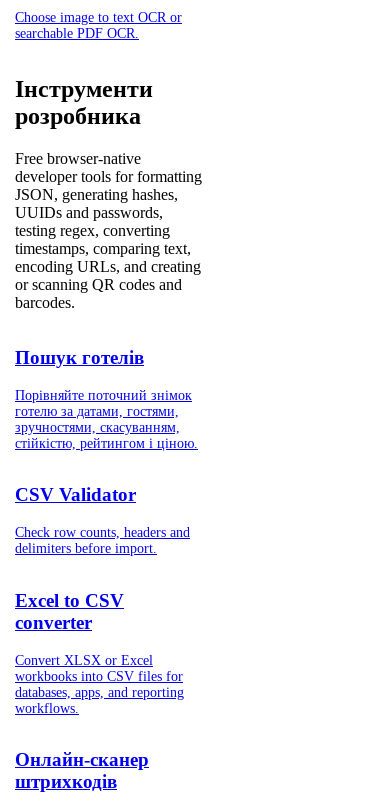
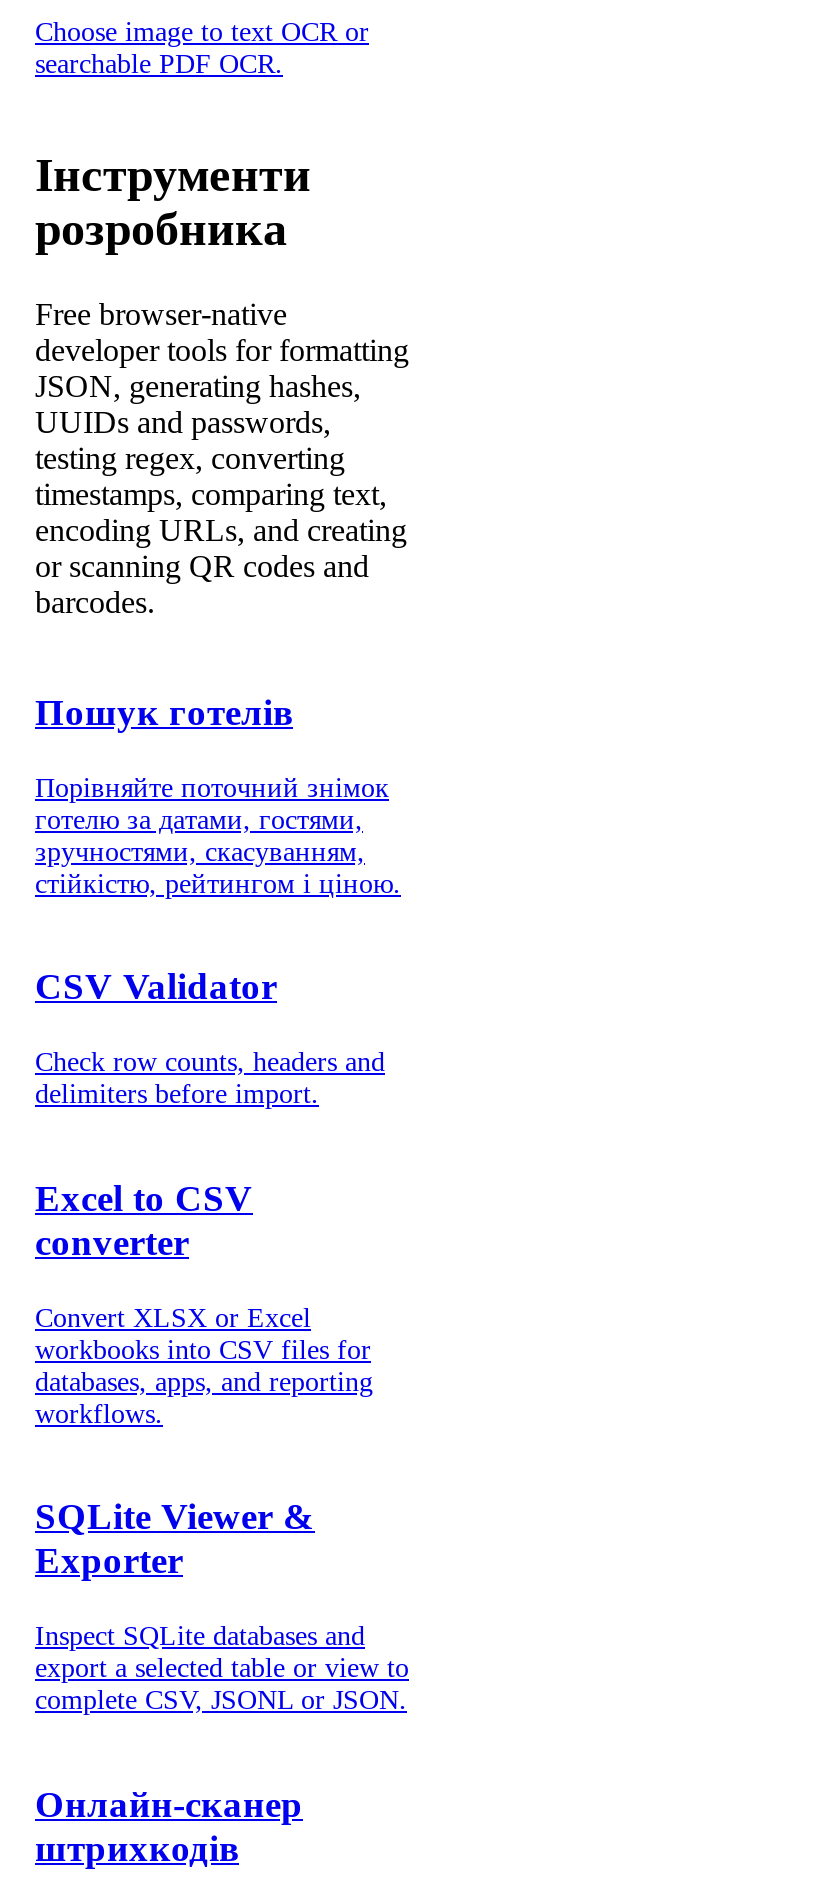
none -> [35,1495,409,1715] SQLite Viewer & | Exporter | Inspect SQLite databases and | export a selected table or view to | complete CSV, JSONL or JSON.

